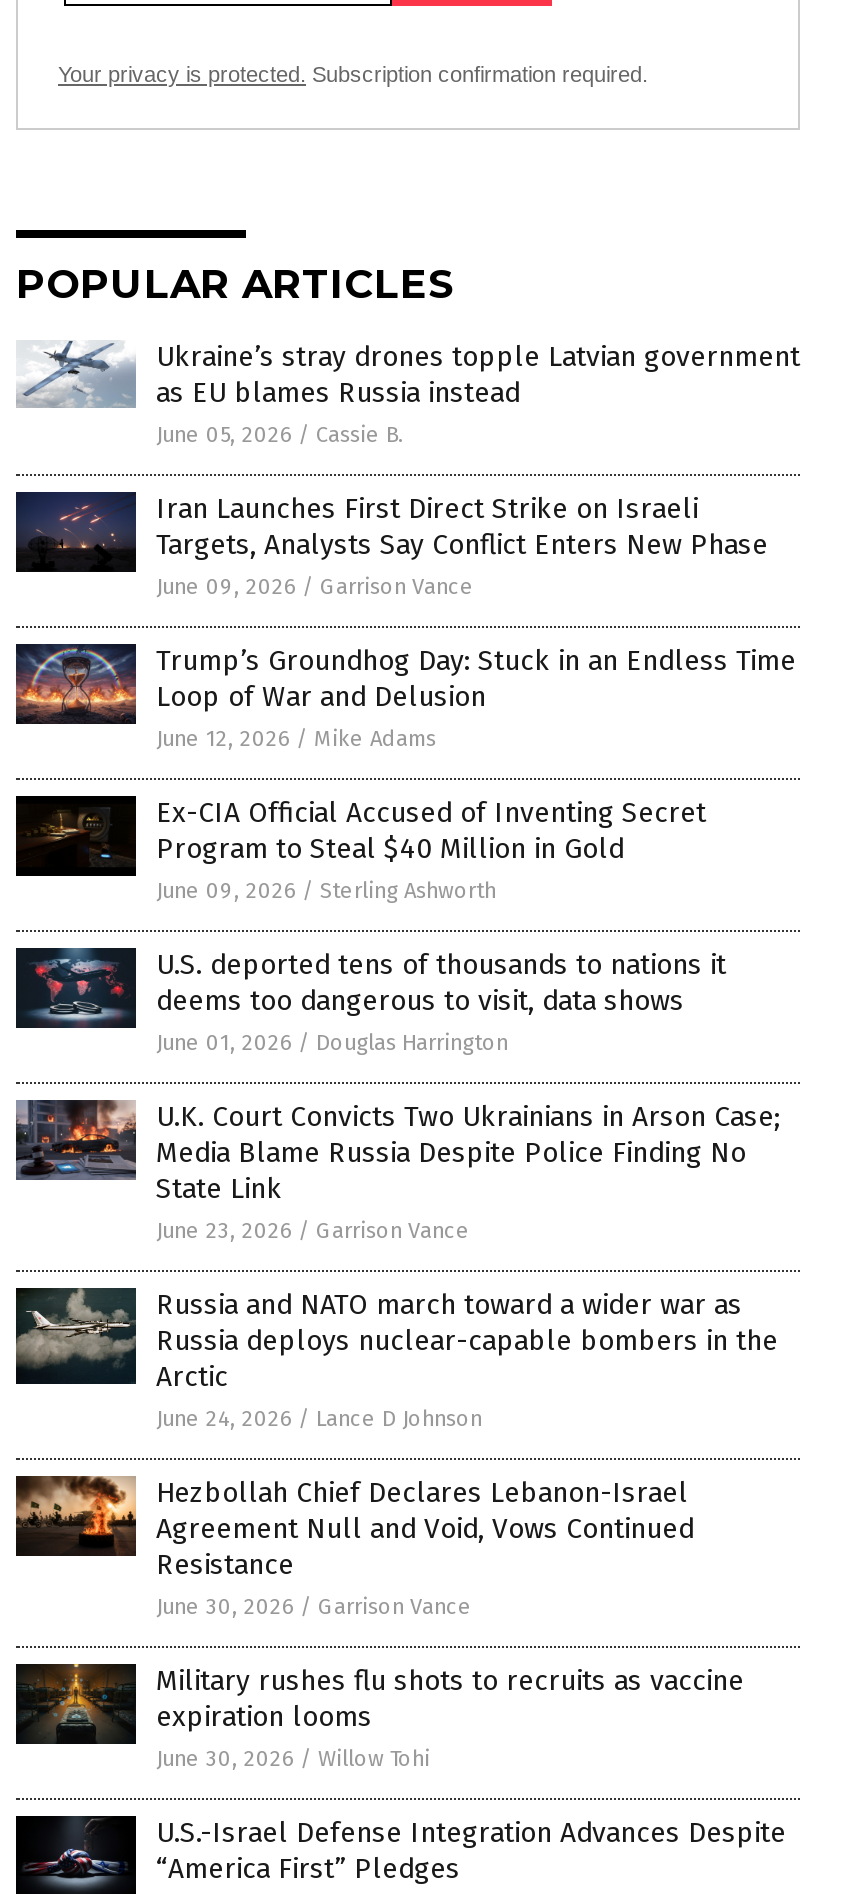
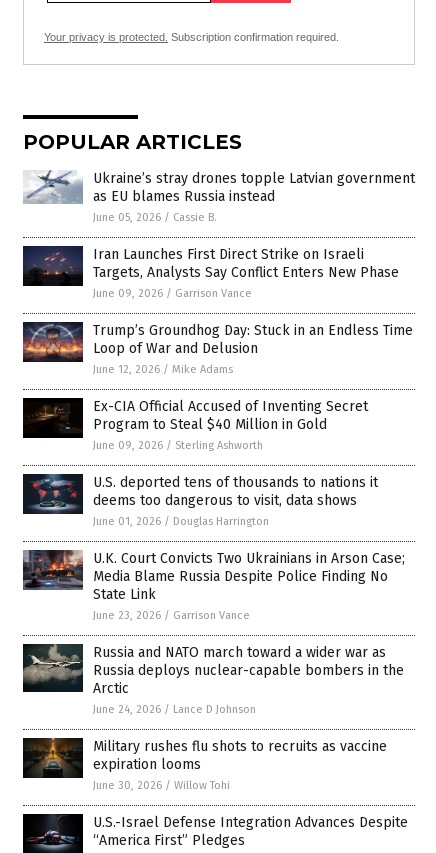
[14,1474,694,1620] [image] | Hezbollah Chief Declares Lebanon-Israel | Agreement Null and Void, Vows Continued | Resistance | June 30, 2026 / Garrison Vance -> none

